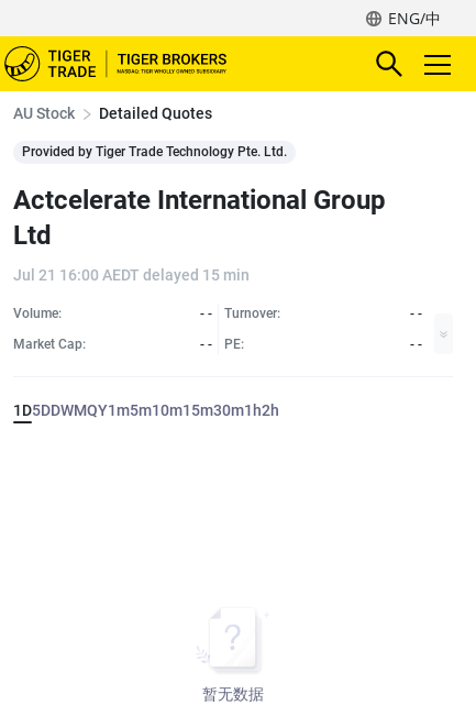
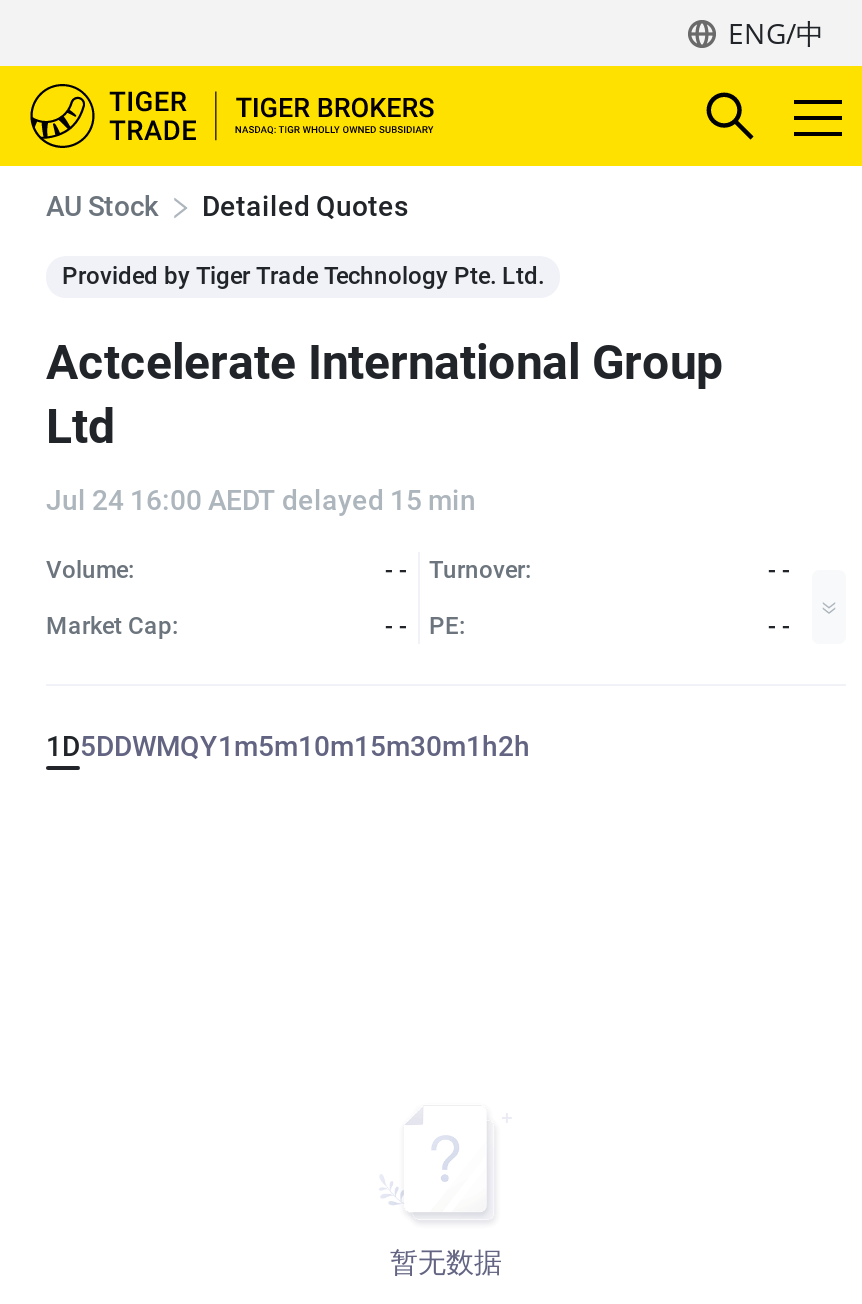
[13,266,250,284] Jul 21 16:00 AEDT delayed 15 min -> [46,485,476,517] Jul 24 16:00 AEDT delayed 15 min

